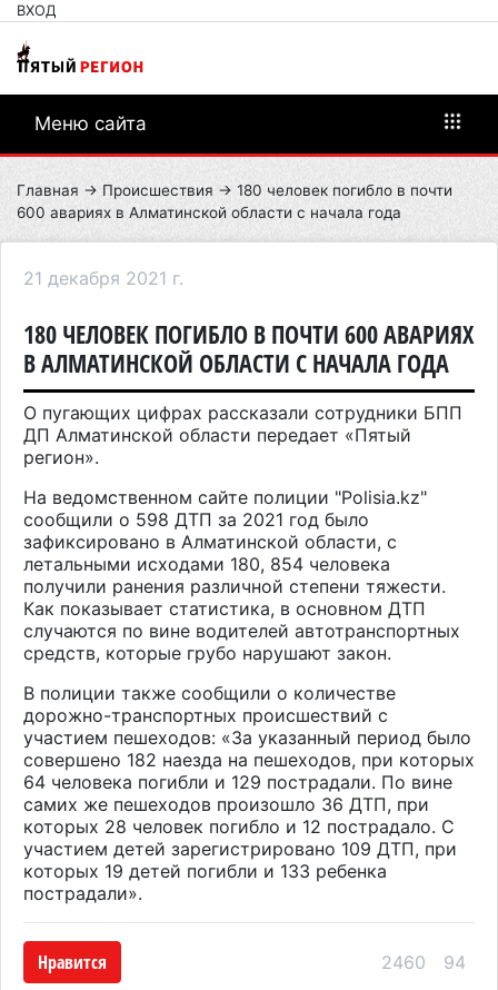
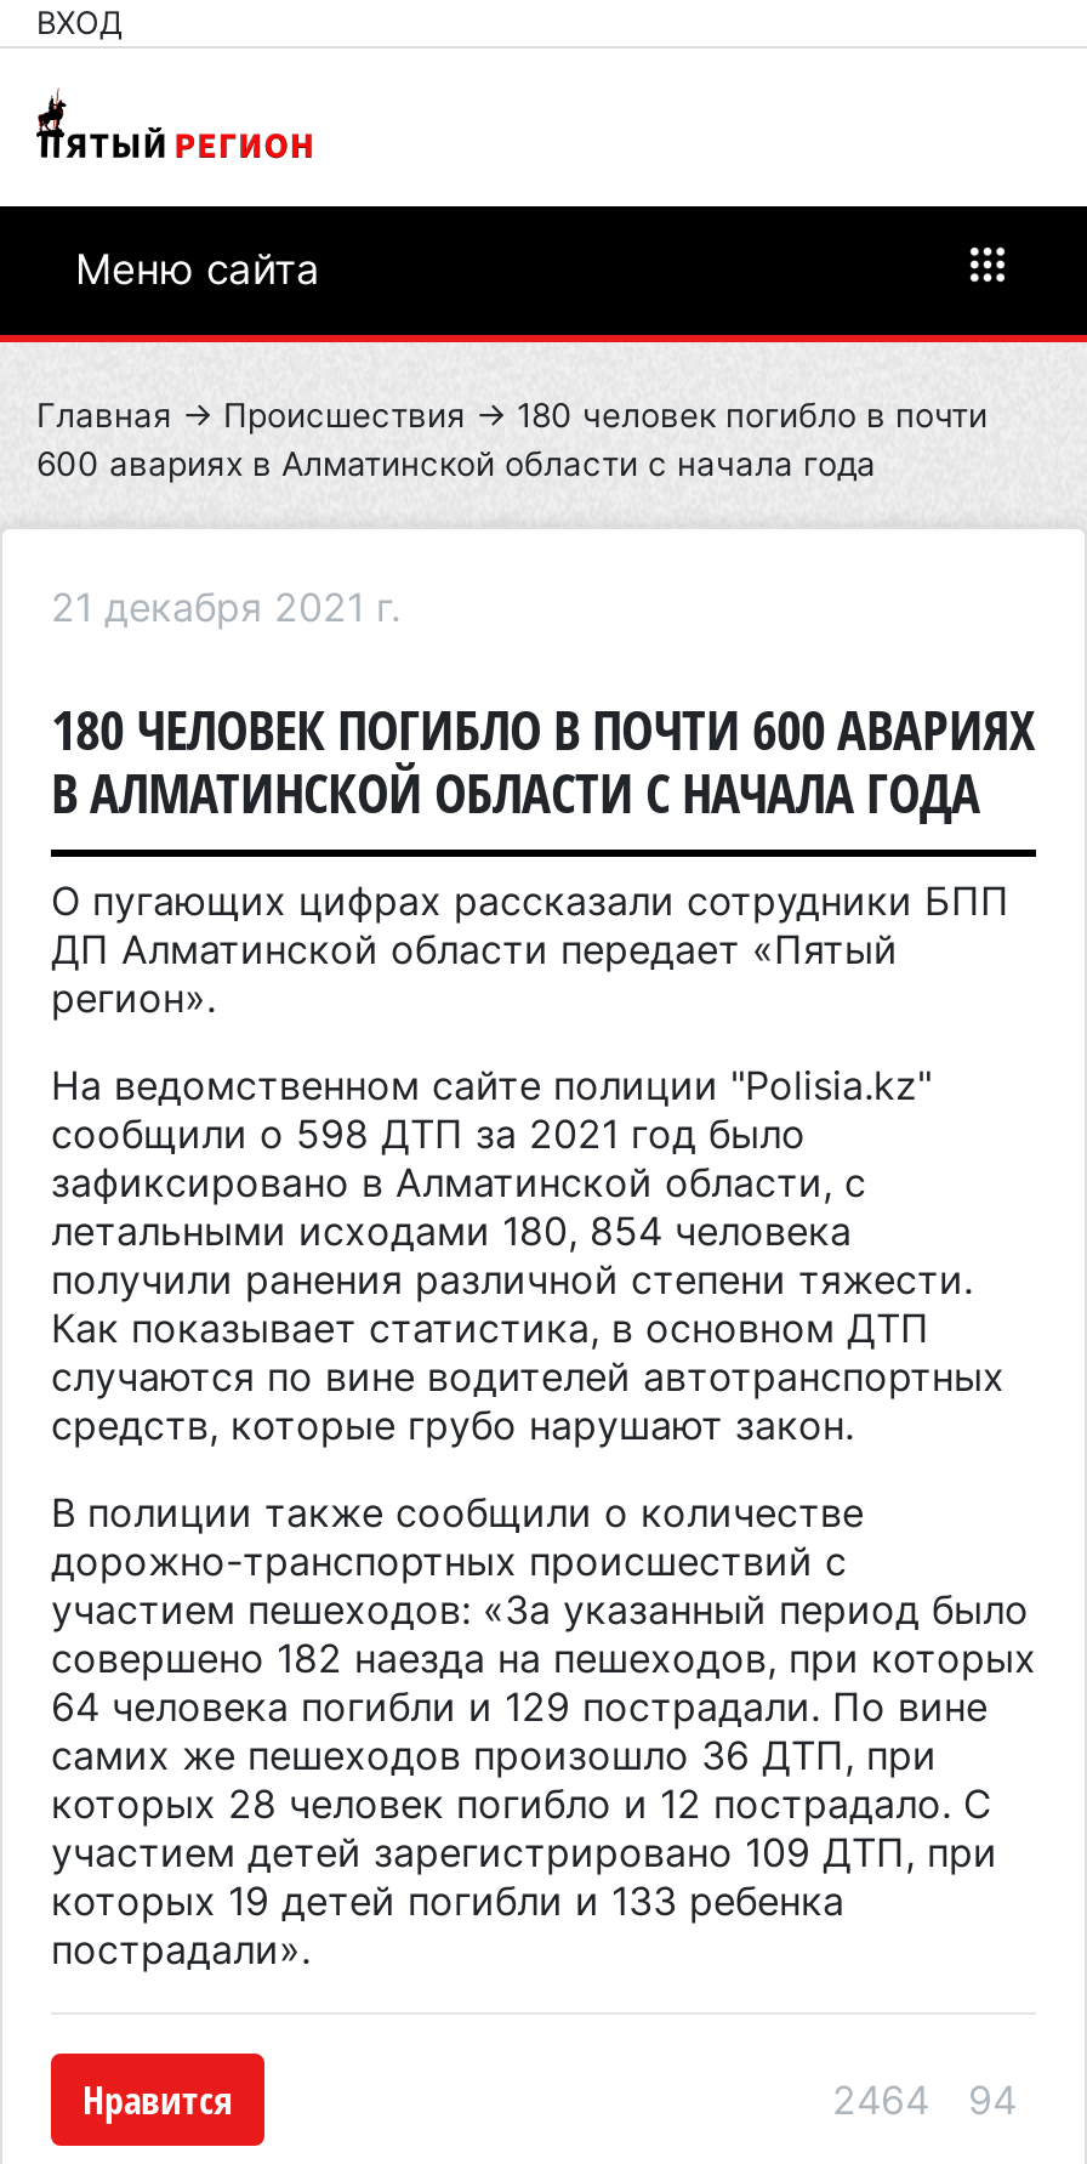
[381,951,466,973] 2460 94 -> [832,2075,1017,2124] 2464 94

